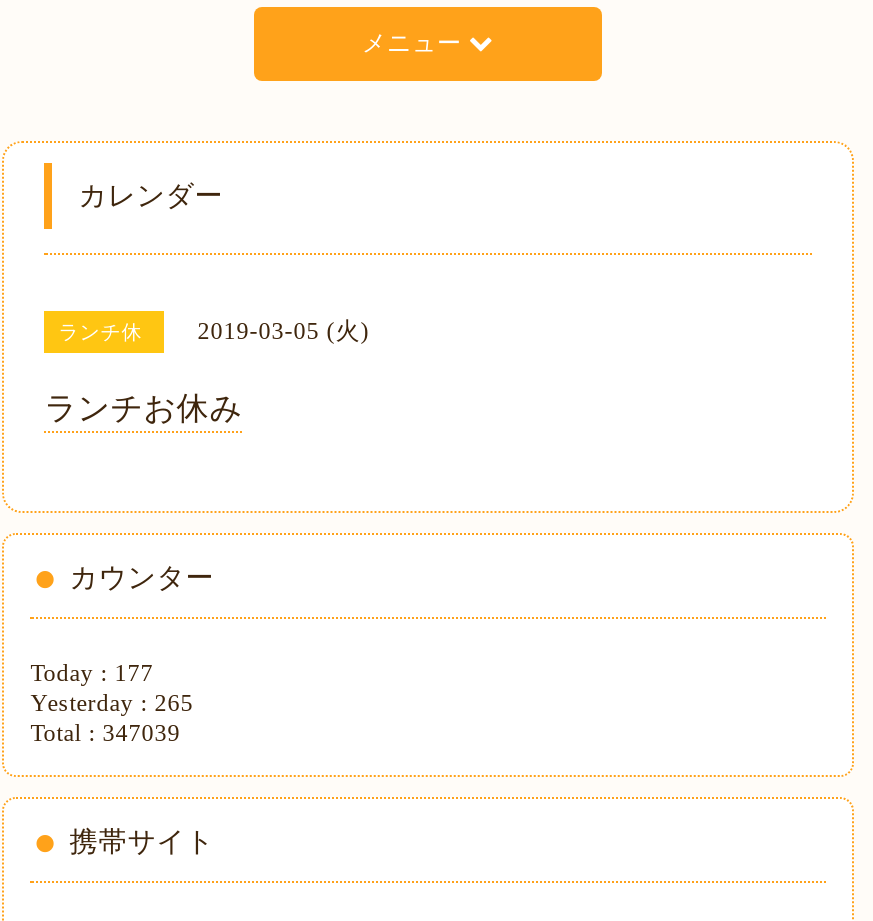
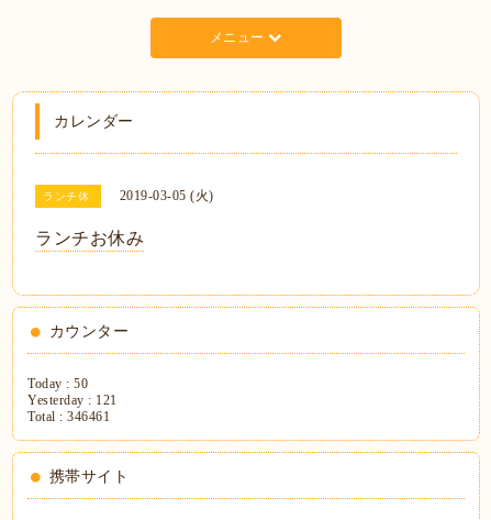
[30,659,153,687] Today : 177 -> [28,376,88,391] Today : 50
[30,689,193,717] Yesterday : 265 -> [28,393,117,408] Yesterday : 121
[30,719,180,747] Total : 347039 -> [28,409,110,424] Total : 346461

